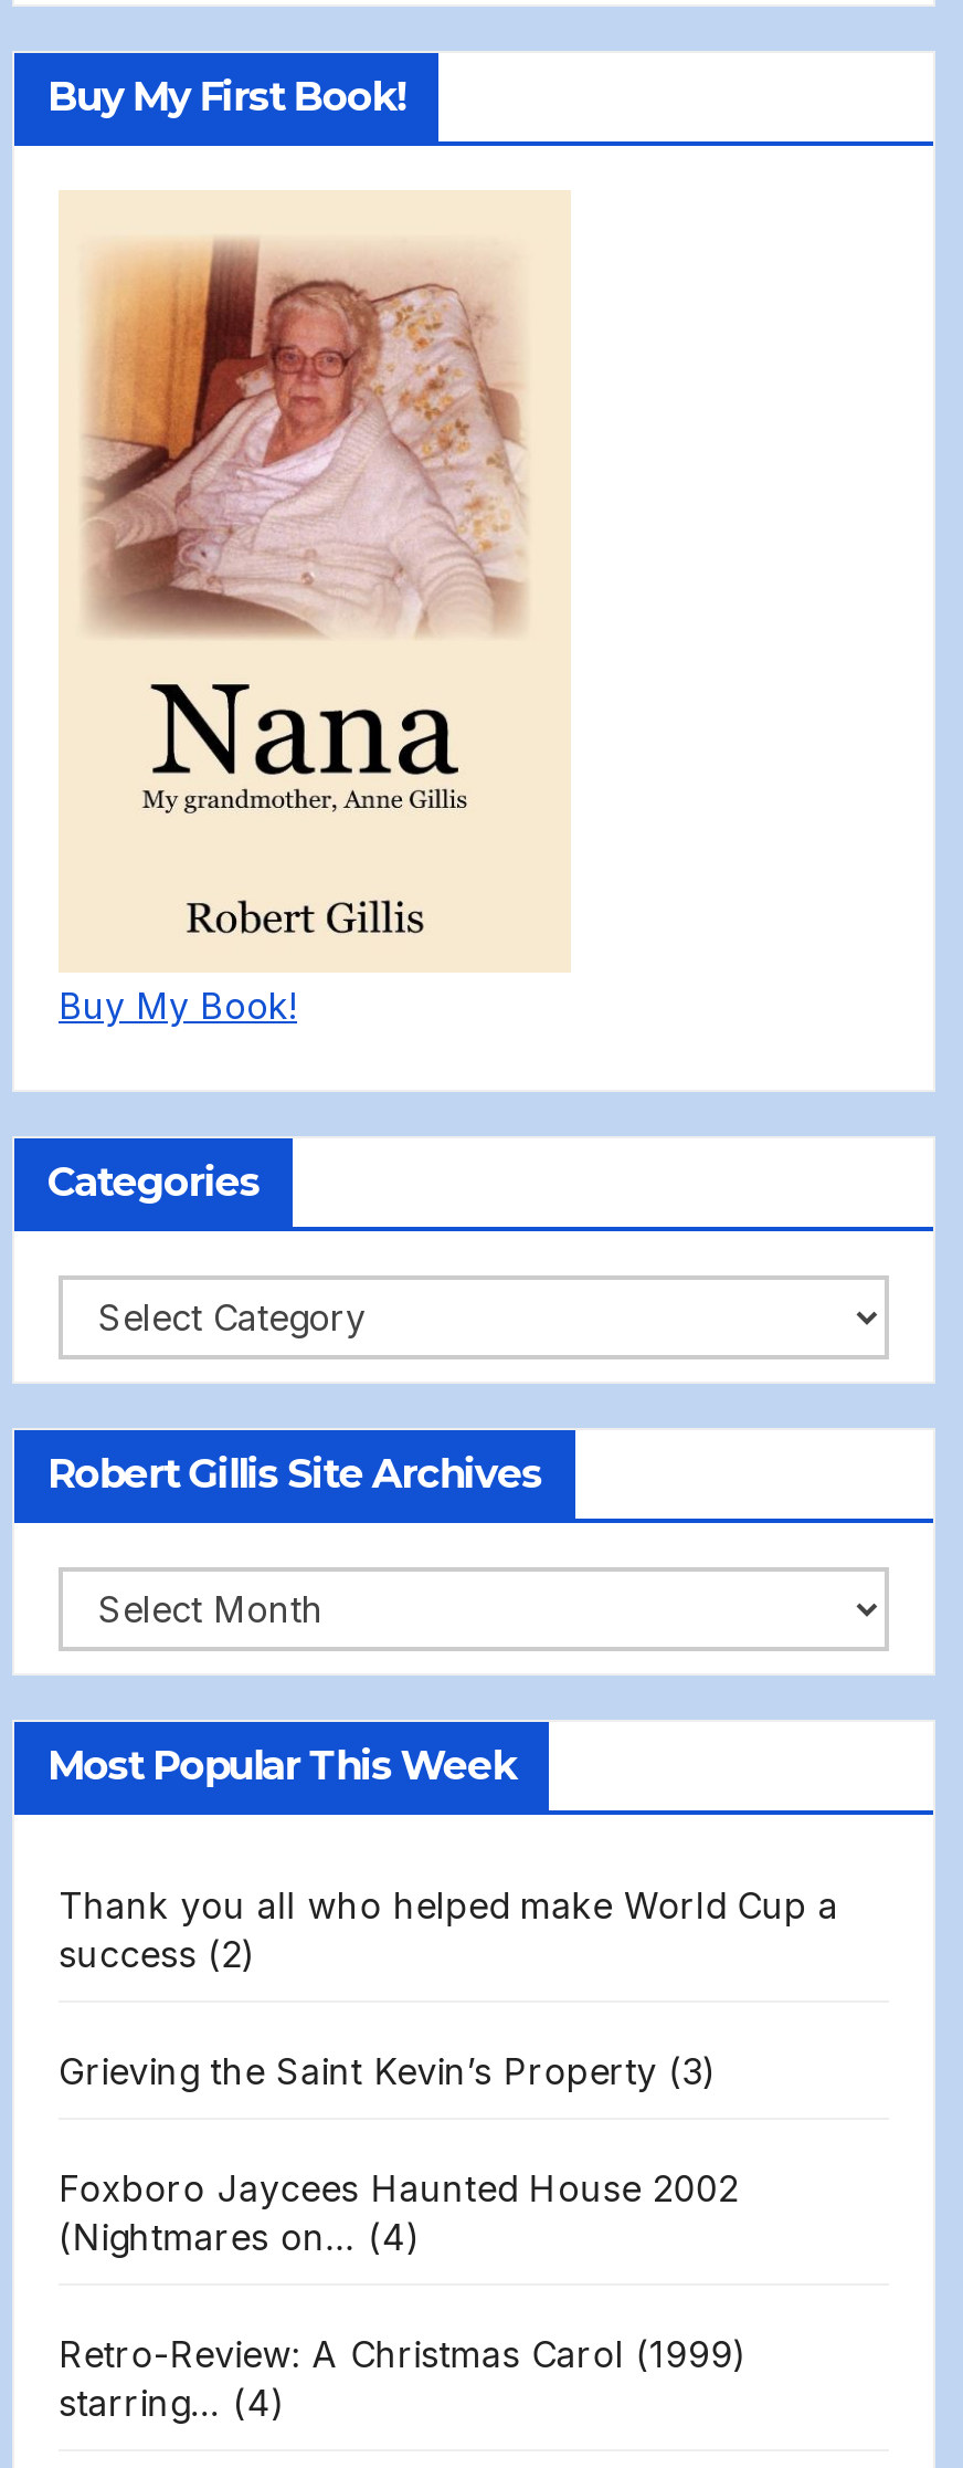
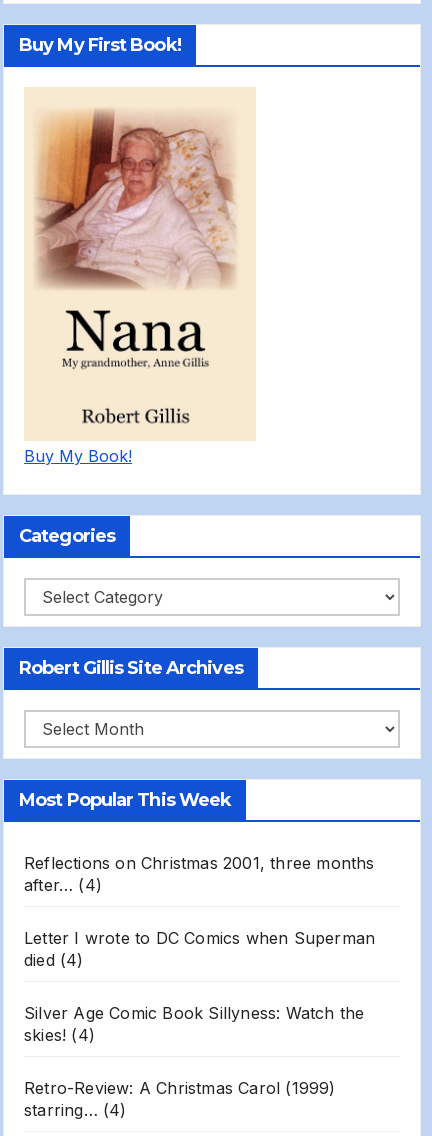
[59,1884,839,1976] Thank you all who helped make World Cup a | success (2) -> [24,853,375,895] Reflections on Christmas 2001, three months | after… (4)
[59,2049,716,2094] Grieving the Saint Kevin’s Property (3) -> [24,928,375,970] Letter I wrote to DC Comics when Superman | died (4)
[59,2166,738,2259] Foxboro Jaycees Haunted House 2002 | (Nightmares on… (4) -> [24,1003,364,1045] Silver Age Comic Book Sillyness: Watch the | skies! (4)

